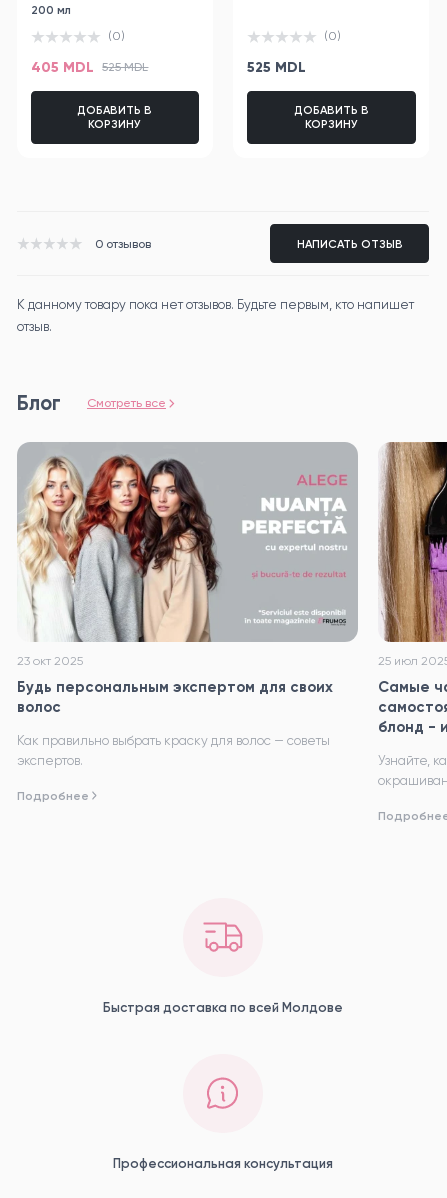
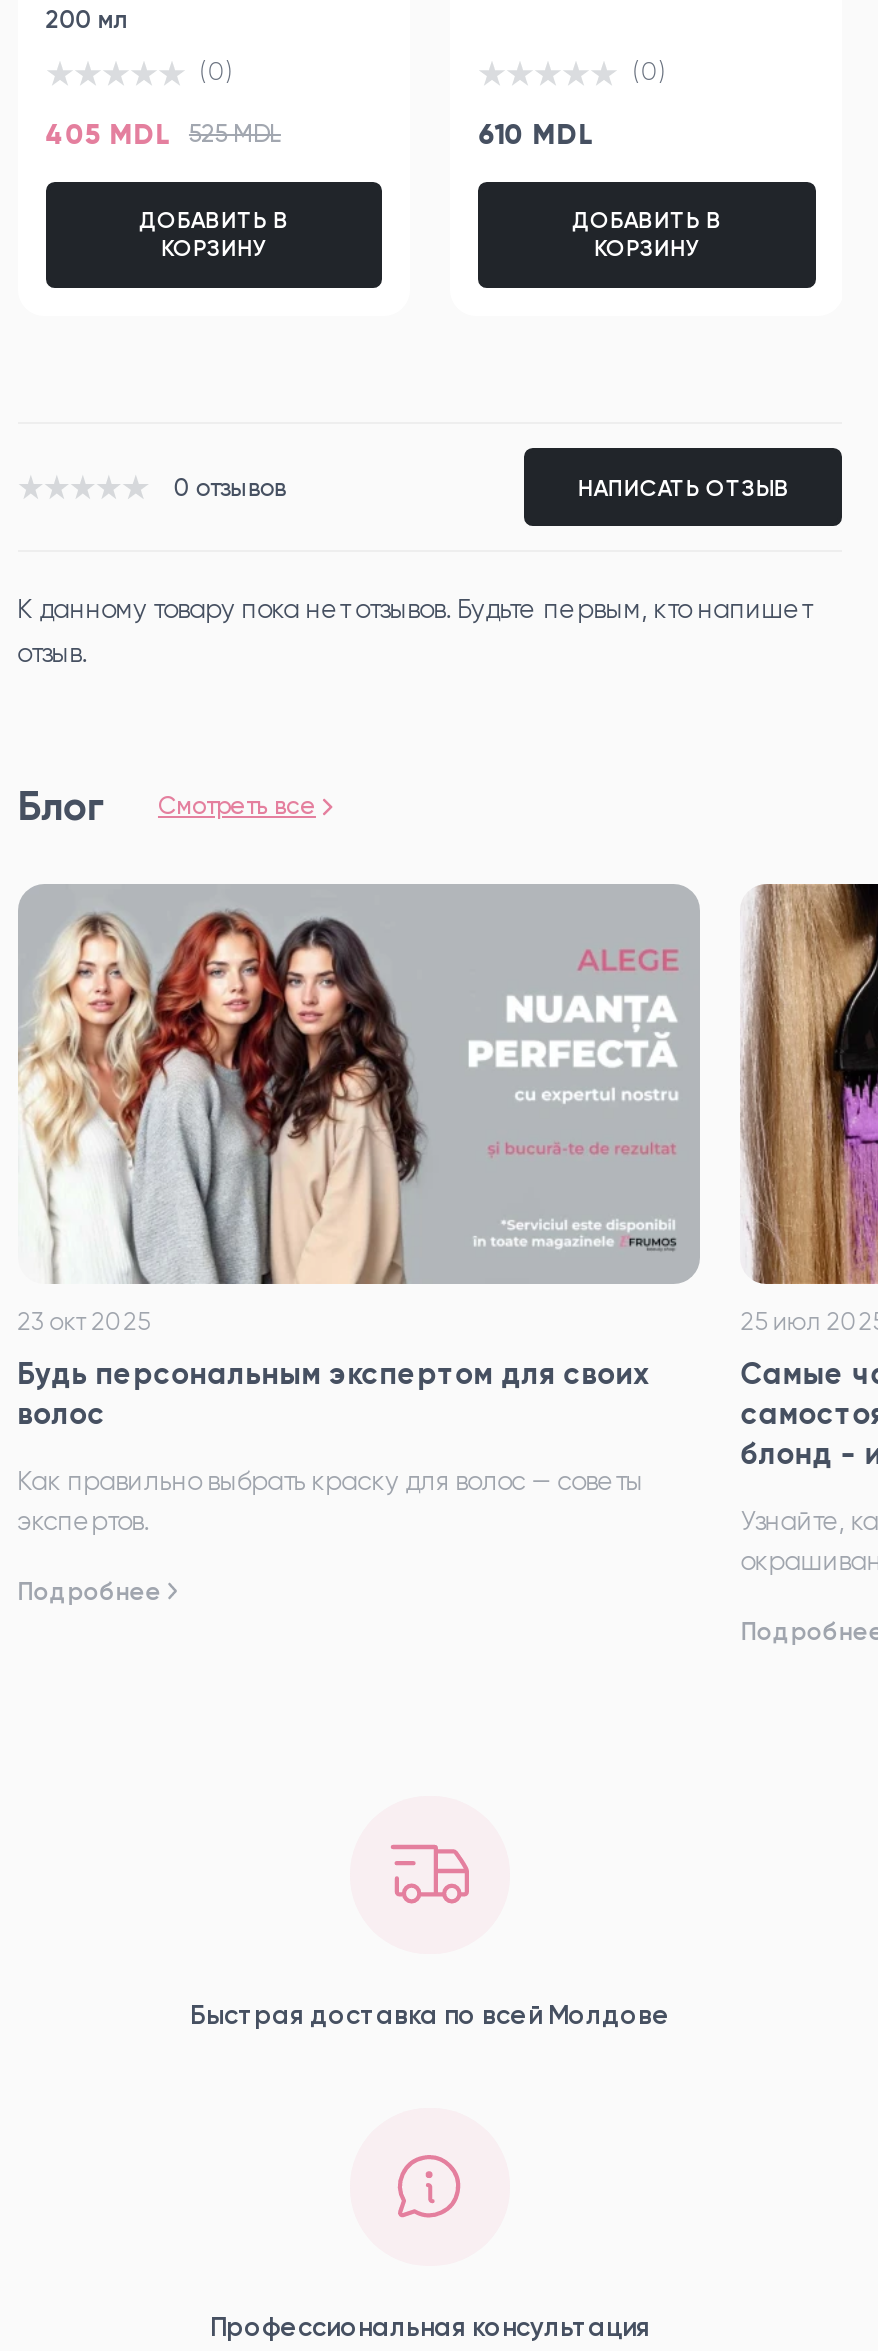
[247,59,306,76] 525 MDL -> [478,119,594,153] 610 MDL

